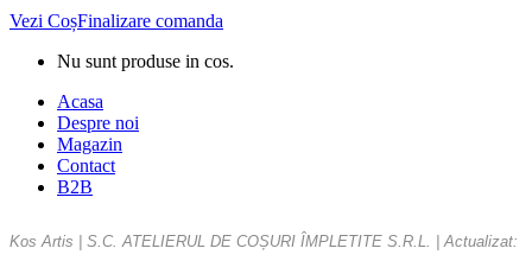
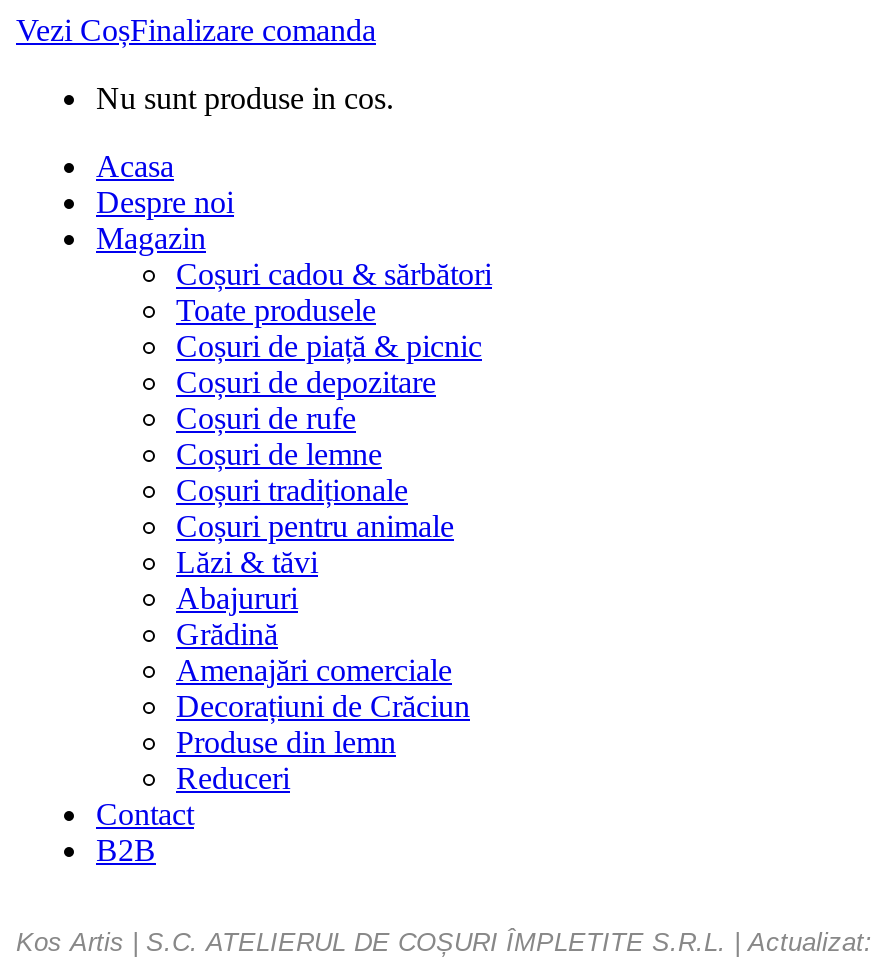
none -> [176,257,492,795] Coșuri cadou & sărbători | Toate produsele | Coșuri de piață & picnic | Coșuri de depozitare | Coșuri de rufe | Coșuri de lemne | Coșuri tradiționale | Coșuri pentru animale | Lăzi & tăvi | Abajururi | Grădină | Amenajări comerciale | Decorațiuni de Crăciun | Produse din lemn | Reduceri

